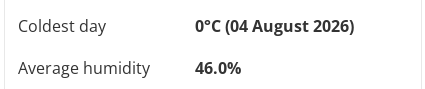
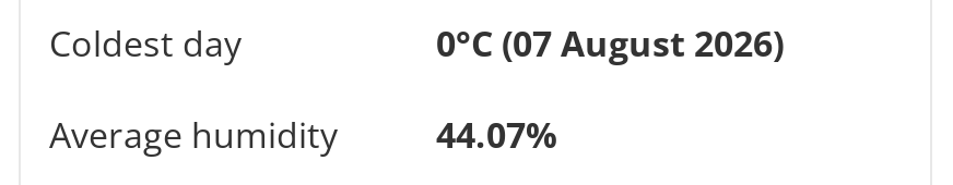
[195,15,354,37] 0°C (04 August 2026) -> [436,20,784,68] 0°C (07 August 2026)
[195,57,241,79] 46.0% -> [436,112,556,160] 44.07%

